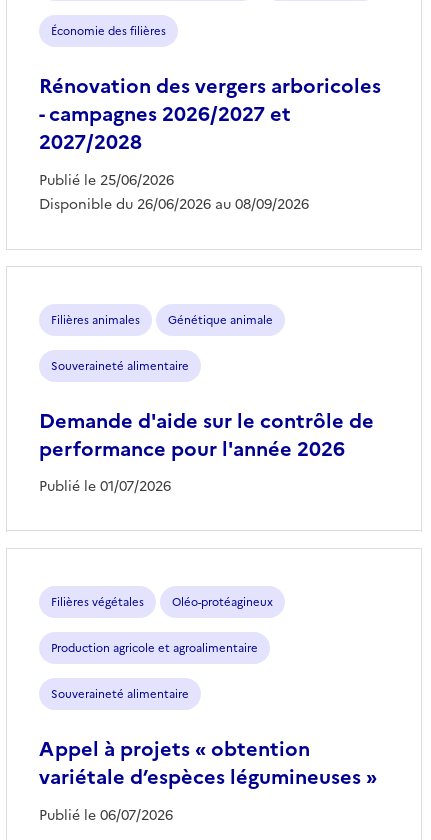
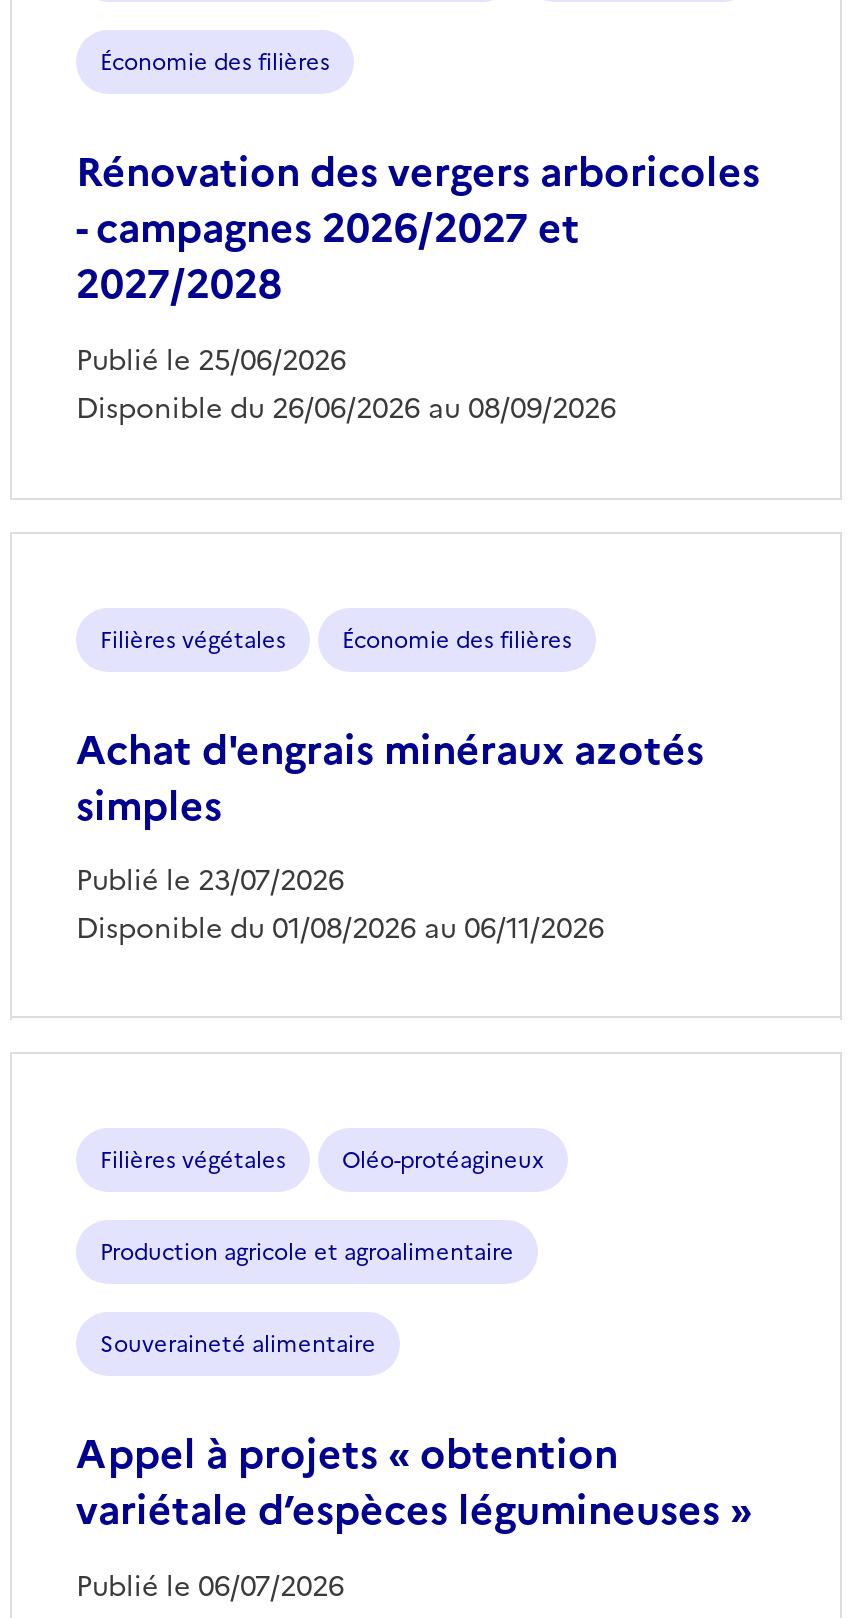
[39,312,374,497] Filières animales | Génétique animale | Souveraineté alimentaire | Demande d'aide sur le contrôle de | performance pour l'année 2026 | Publié le 01/07/2026 -> [76,623,704,951] Filières végétales | Économie des filières | Achat d'engrais minéraux azotés | simples | Publié le 23/07/2026 | Disponible du 01/08/2026 au 06/11/2026

